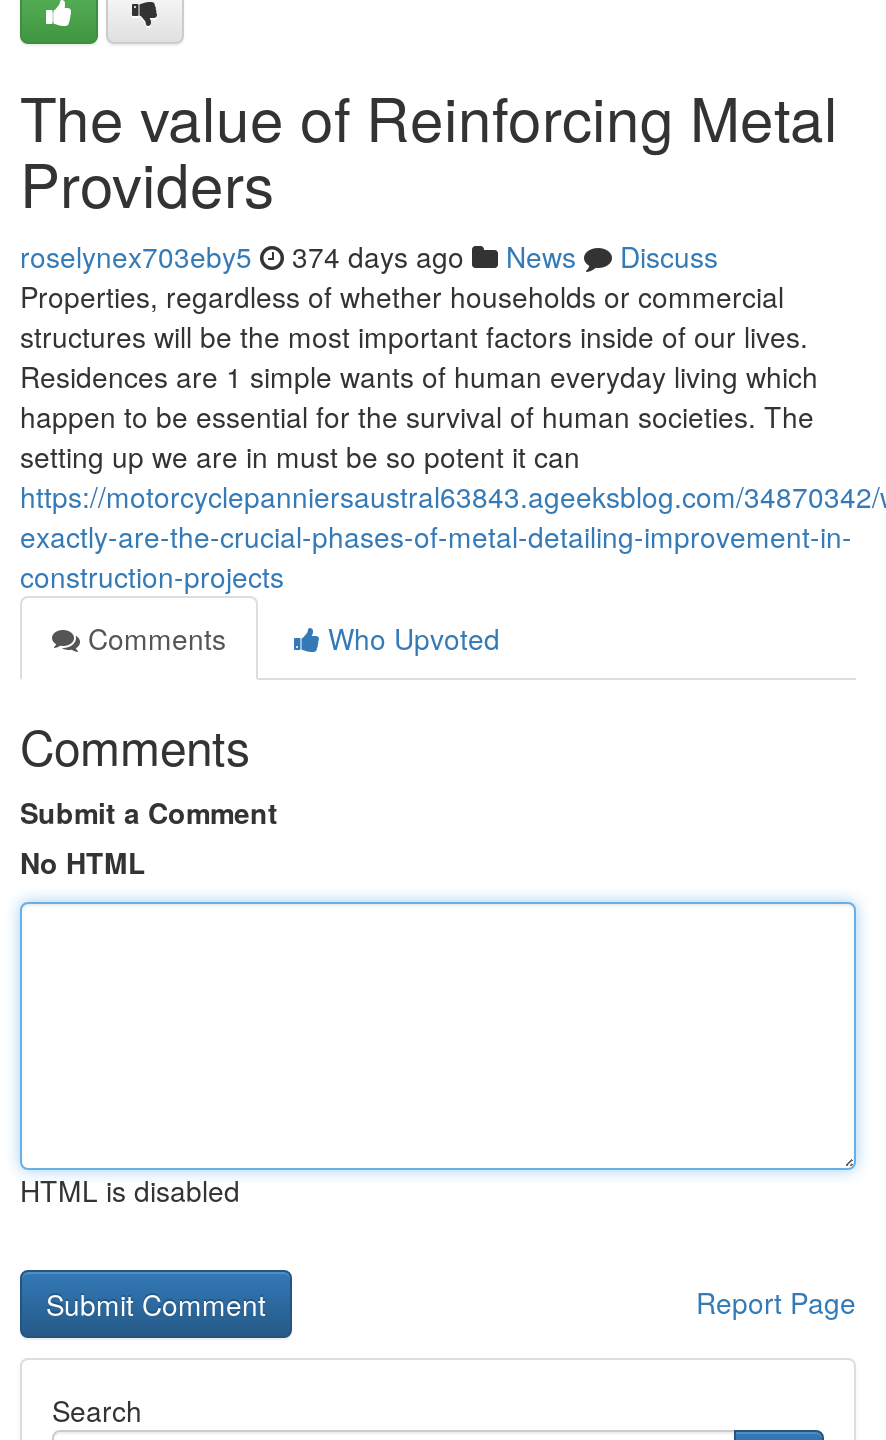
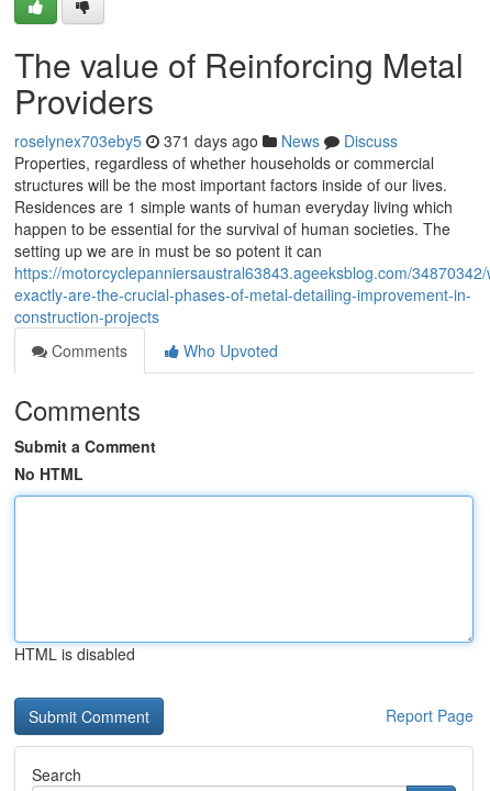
[20,236,718,276] roselynex703eby5 374 days ago News Discuss -> [14,130,398,152] roselynex703eby5 371 days ago News Discuss

